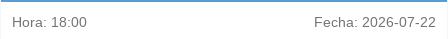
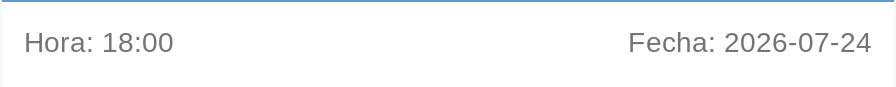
[314,14,436,30] Fecha: 2026-07-22 -> [628,26,872,58] Fecha: 2026-07-24

